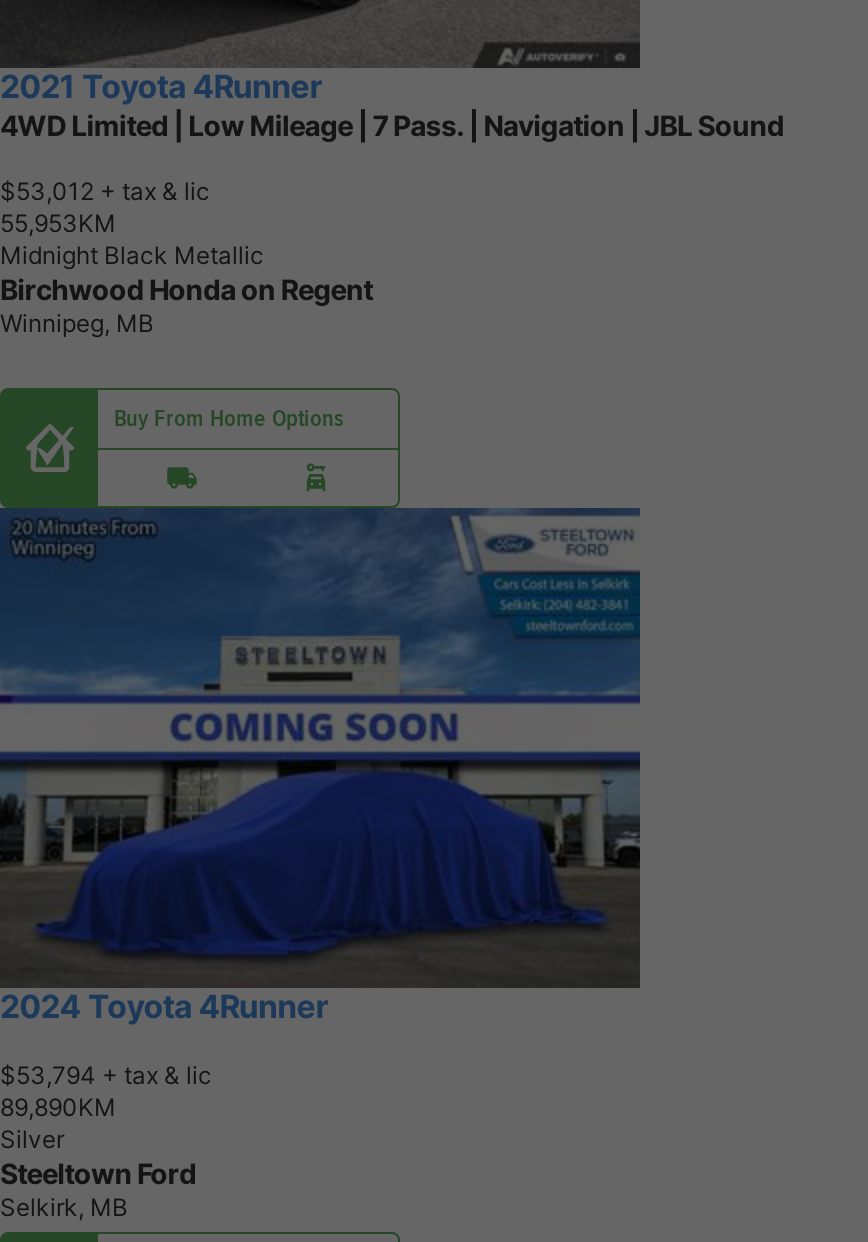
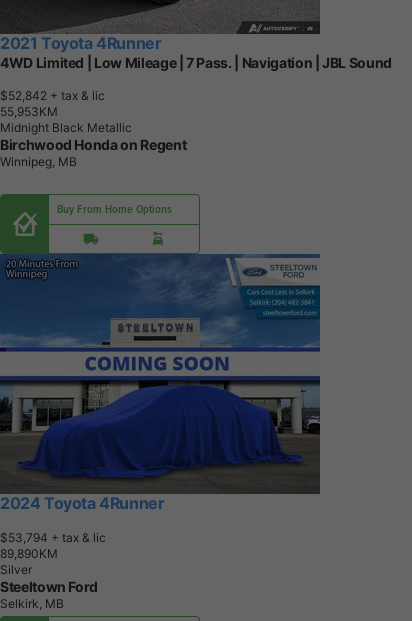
[0,177,210,207] $53,012 + tax & lic -> [0,88,105,103] $52,842 + tax & lic

